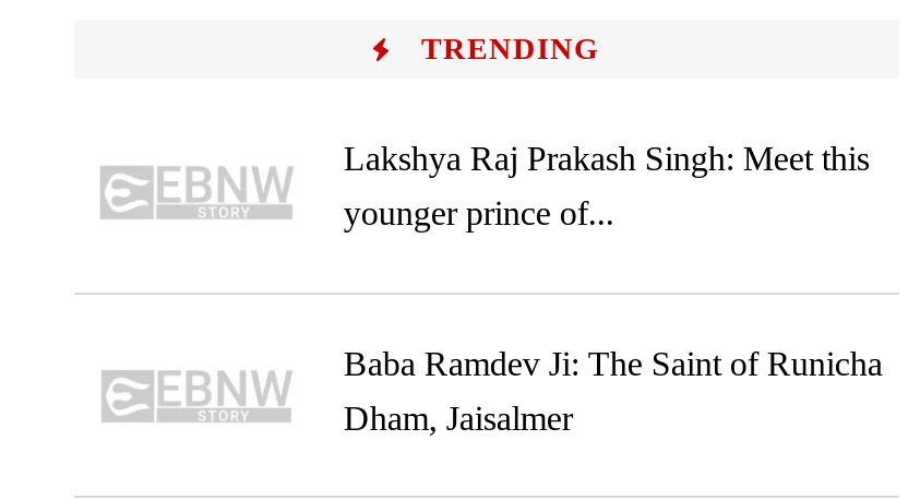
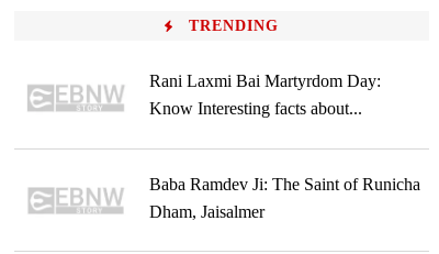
[344,140,870,178] Lakshya Raj Prakash Singh: Meet this -> [150,72,381,90] Rani Laxmi Bai Martyrdom Day:
[344,195,614,232] younger prince of... -> [150,99,363,118] Know Interesting facts about...

